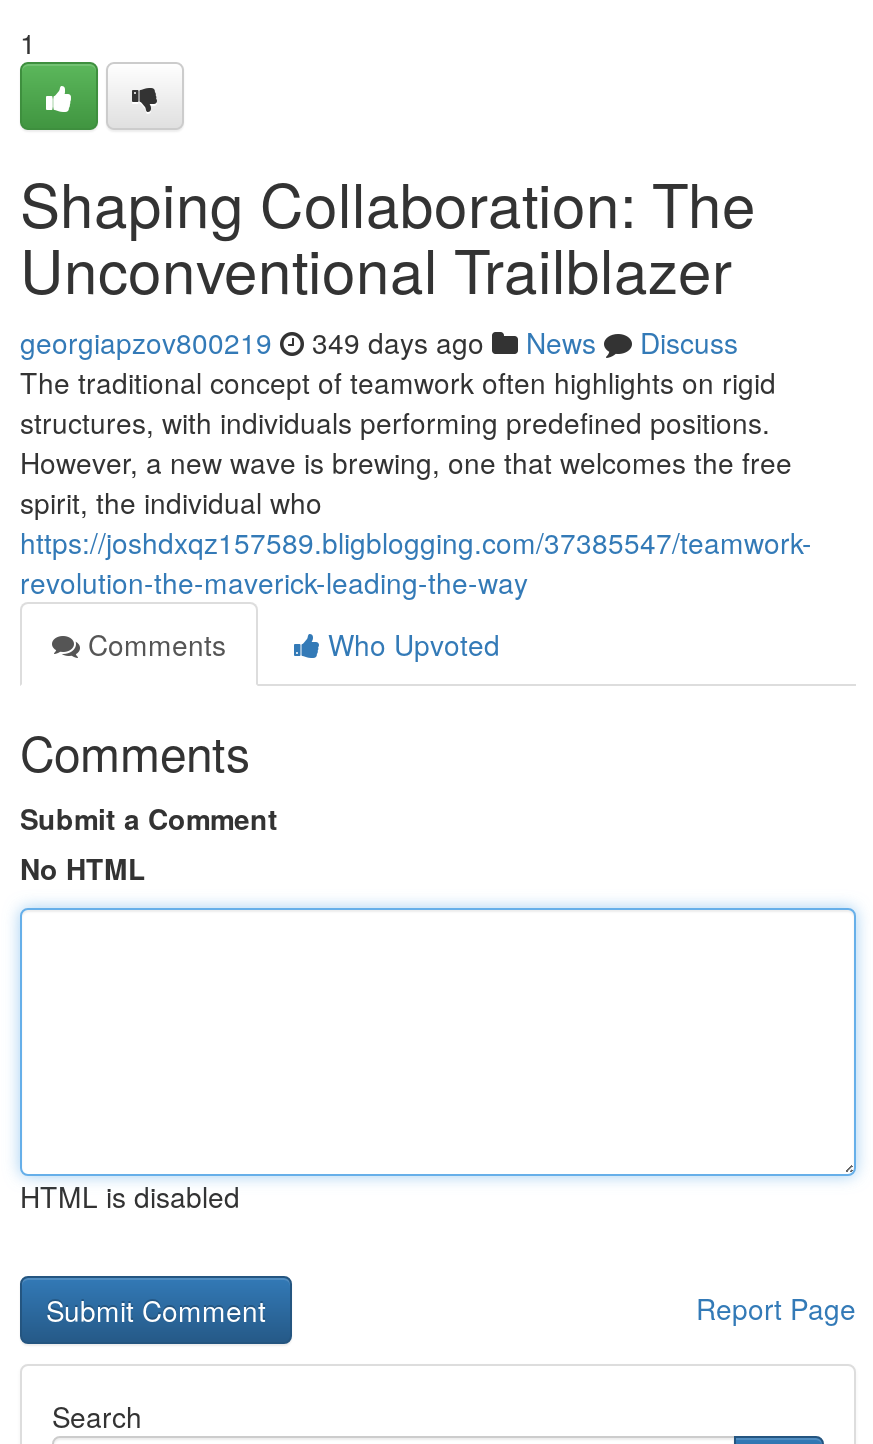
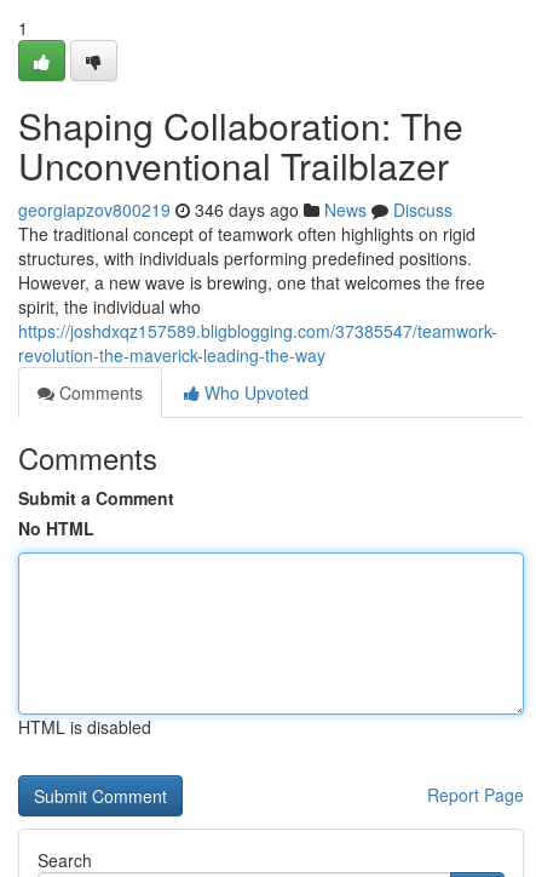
[20,322,738,362] georgiapzov800219 349 days ago News Discuss -> [18,197,453,222] georgiapzov800219 346 days ago News Discuss

